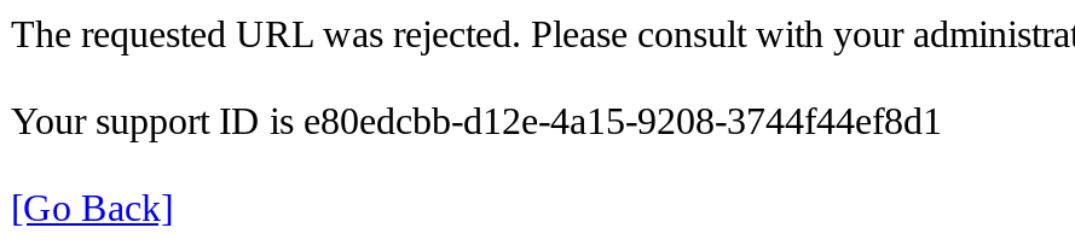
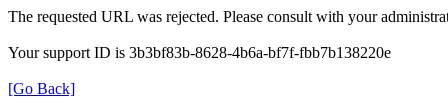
[11,100,942,141] Your support ID is e80edcbb-d12e-4a15-9208-3744f44ef8d1 -> [8,44,391,61] Your support ID is 3b3bf83b-8628-4b6a-bf7f-fbb7b138220e

